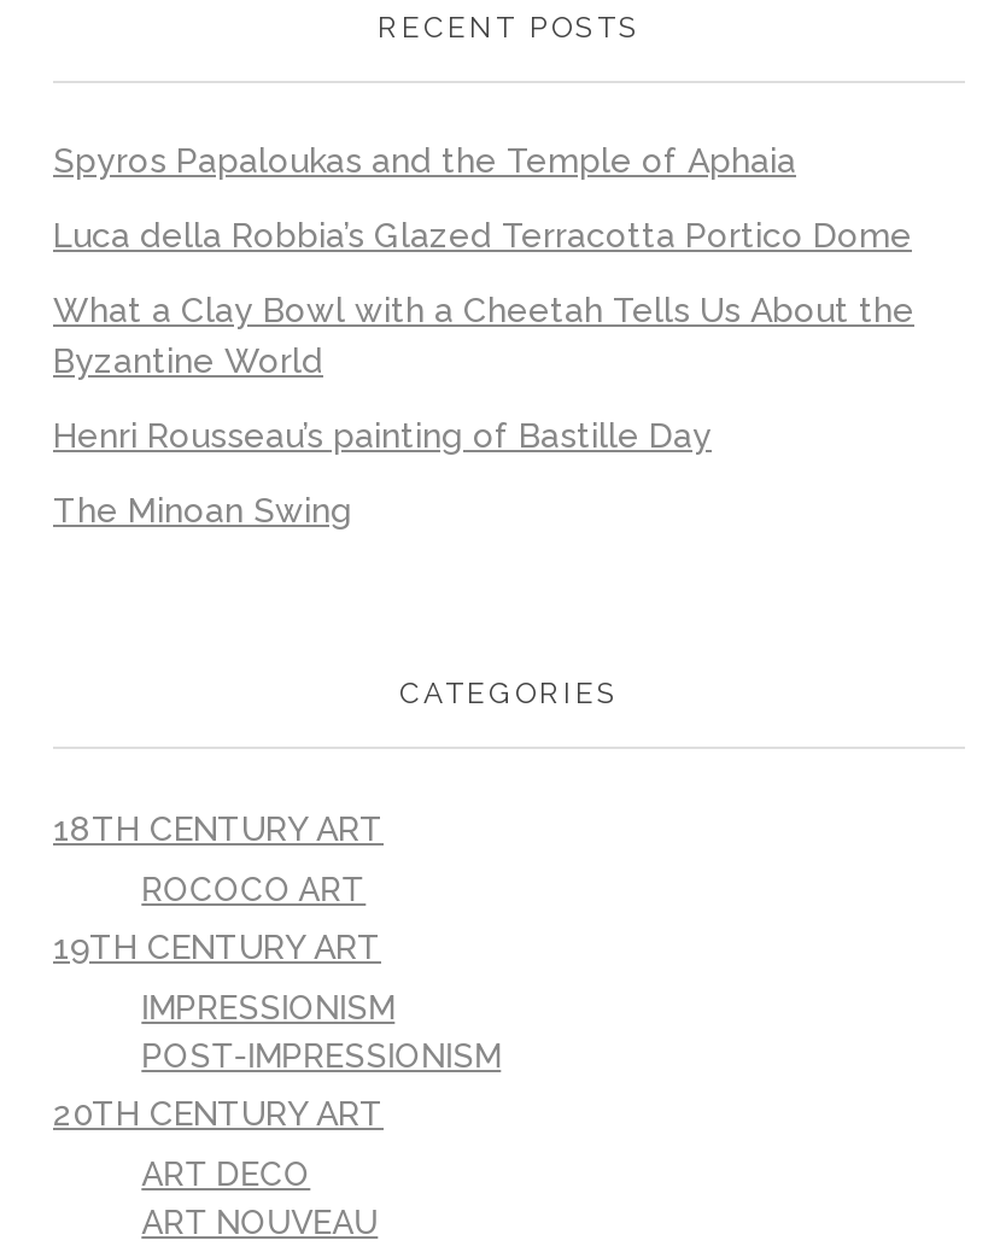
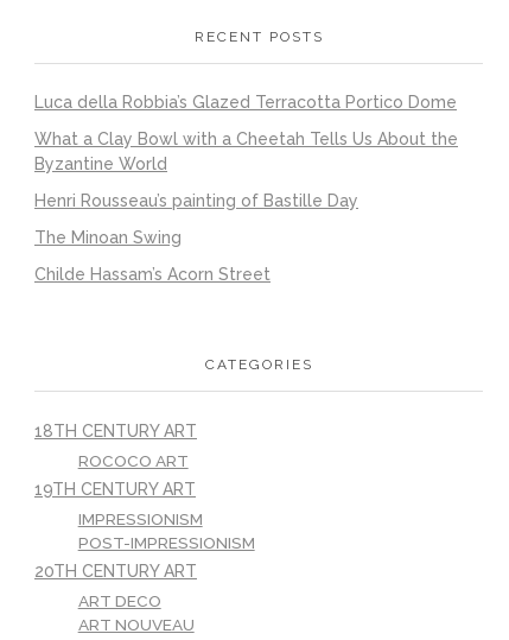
[53,142,796,181] Spyros Papaloukas and the Temple of Aphaia -> none
moved [53,216,914,529] -> [34,93,458,247]: Luca della Robbia’s Glazed Terracotta Portico Dome | What a Clay Bowl with a Cheetah Tells Us About the | Byzantine World | Henri Rousseau’s painting of Bastille Day | The Minoan Swing
none -> [34,264,271,283] Childe Hassam’s Acorn Street

